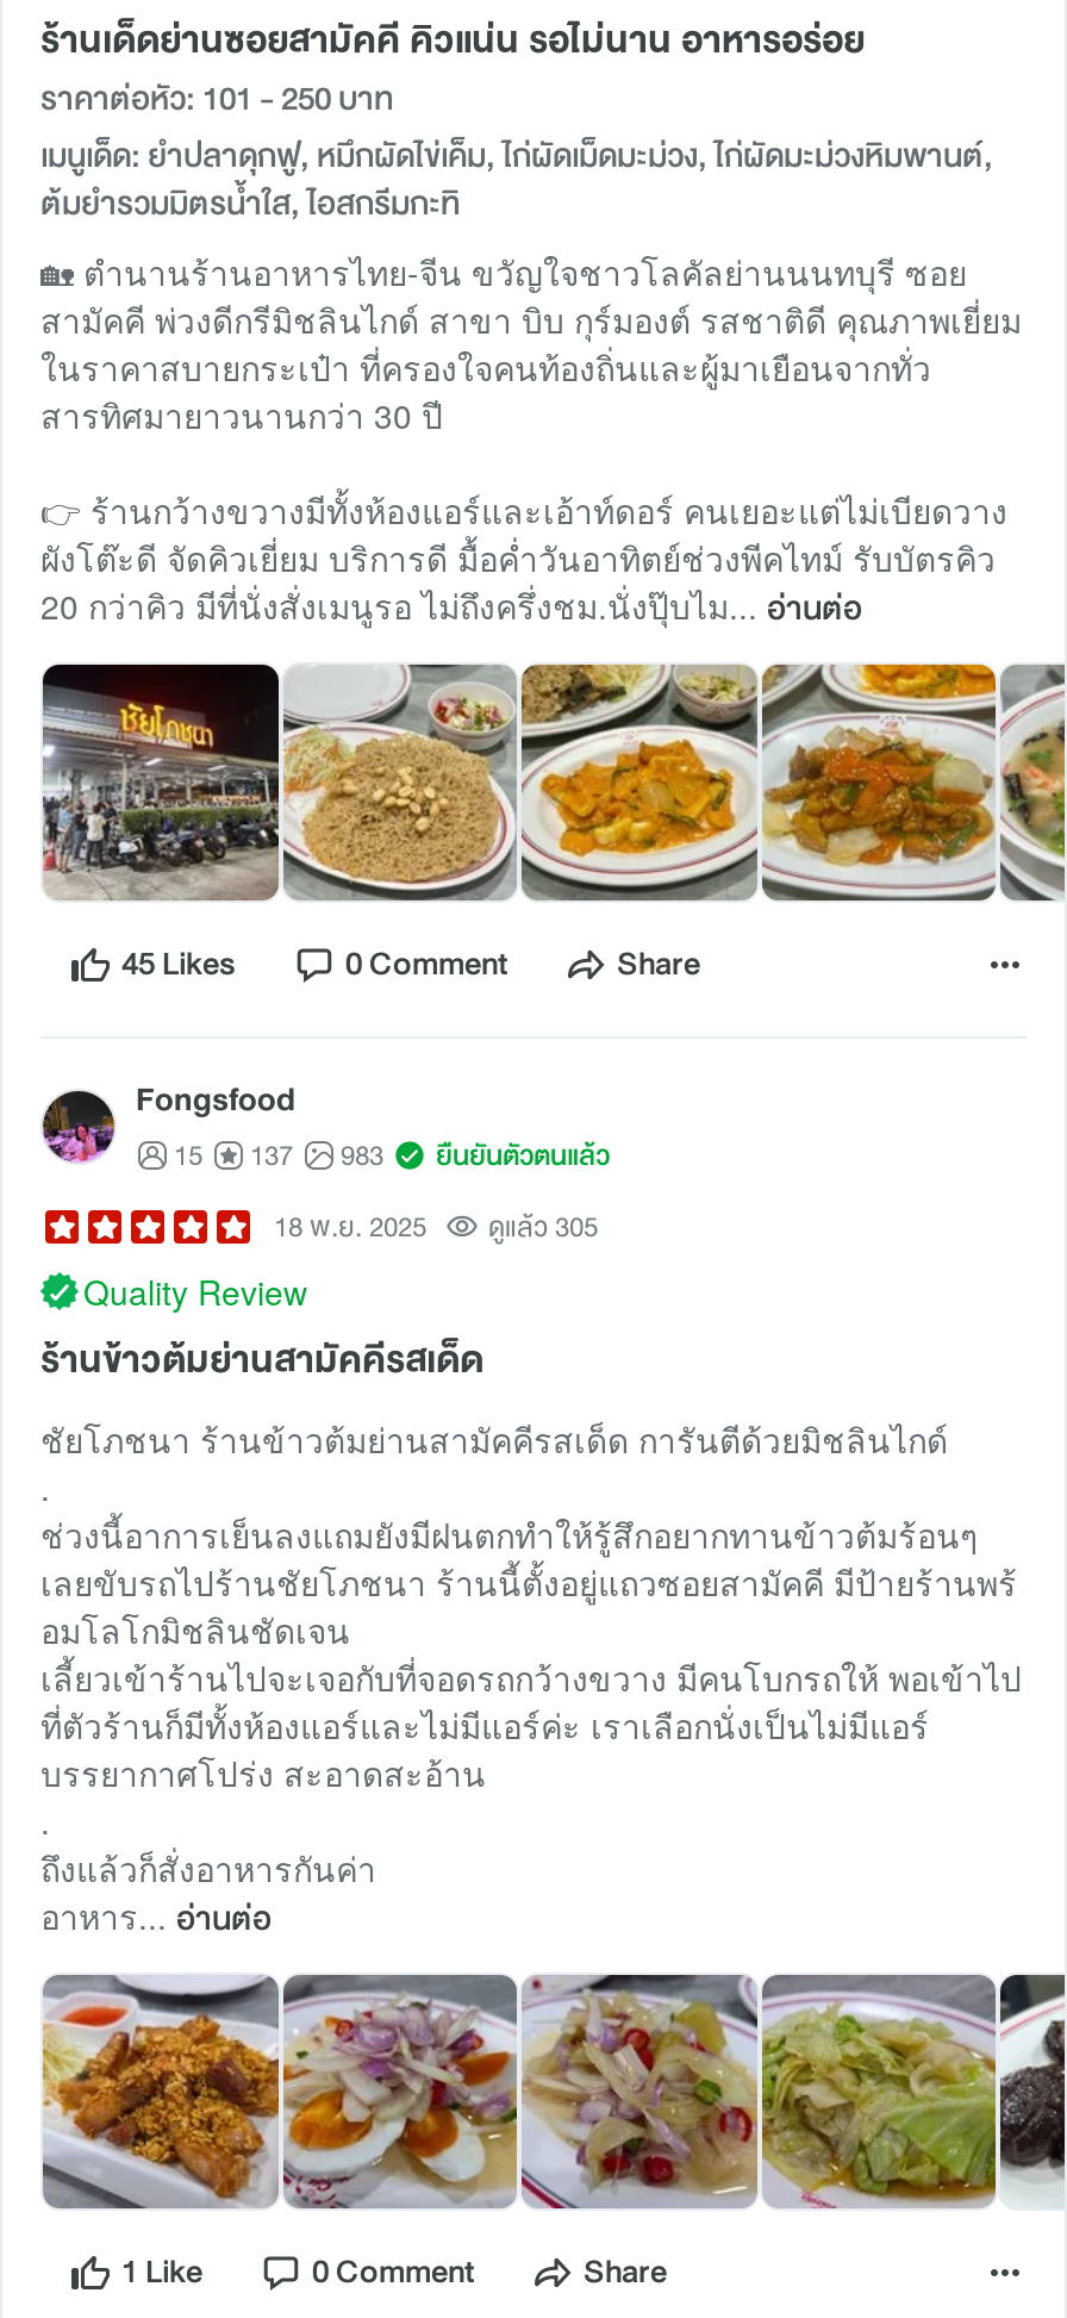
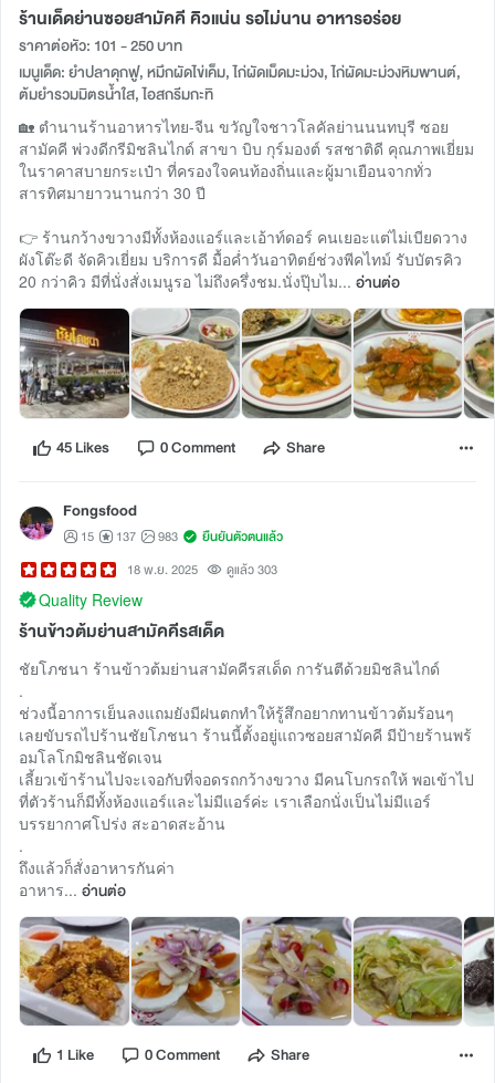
[274,1205,598,1248] 18 พ.ย. 2025 ดูแล้ว 305 -> [127,560,277,579] 18 พ.ย. 2025 ดูแล้ว 303

